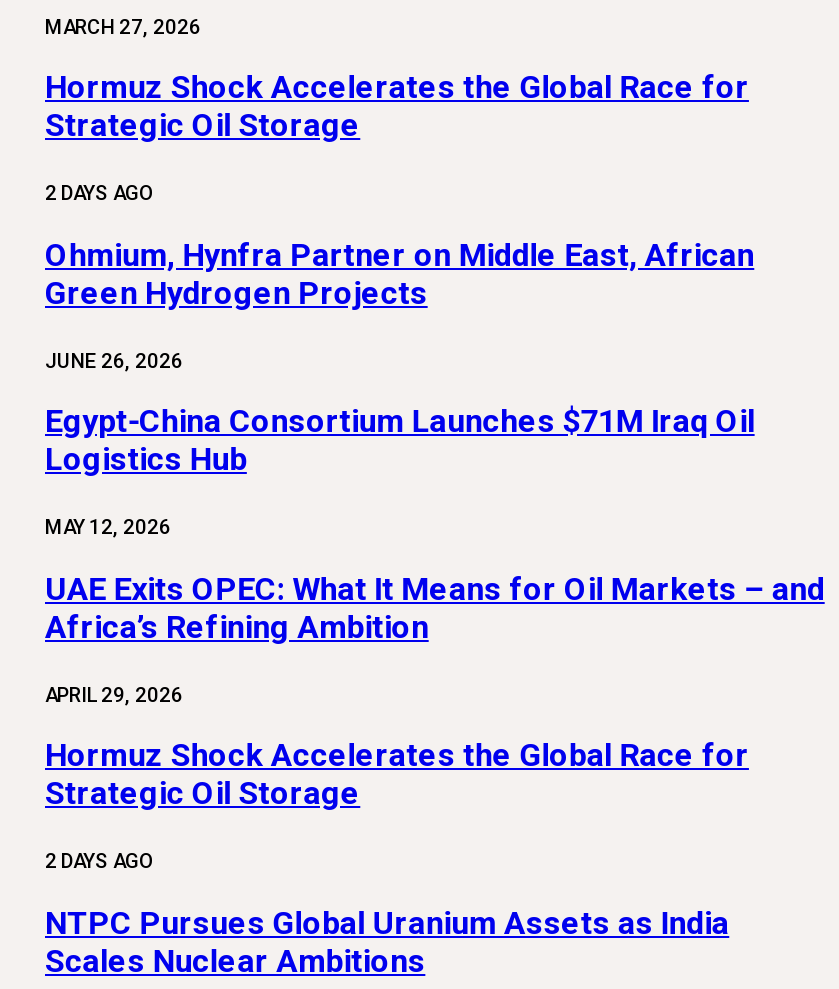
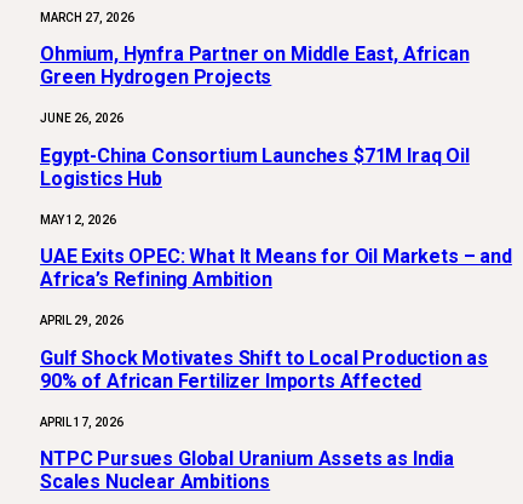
[45,68,749,205] Hormuz Shock Accelerates the Global Race for | Strategic Oil Storage | 2 DAYS AGO -> none
[45,736,749,812] Hormuz Shock Accelerates the Global Race for | Strategic Oil Storage -> [40,346,488,392] Gulf Shock Motivates Shift to Local Production as | 90% of African Fertilizer Imports Affected
[45,851,153,873] 2 DAYS AGO -> [40,415,123,429] APRIL 17, 2026

